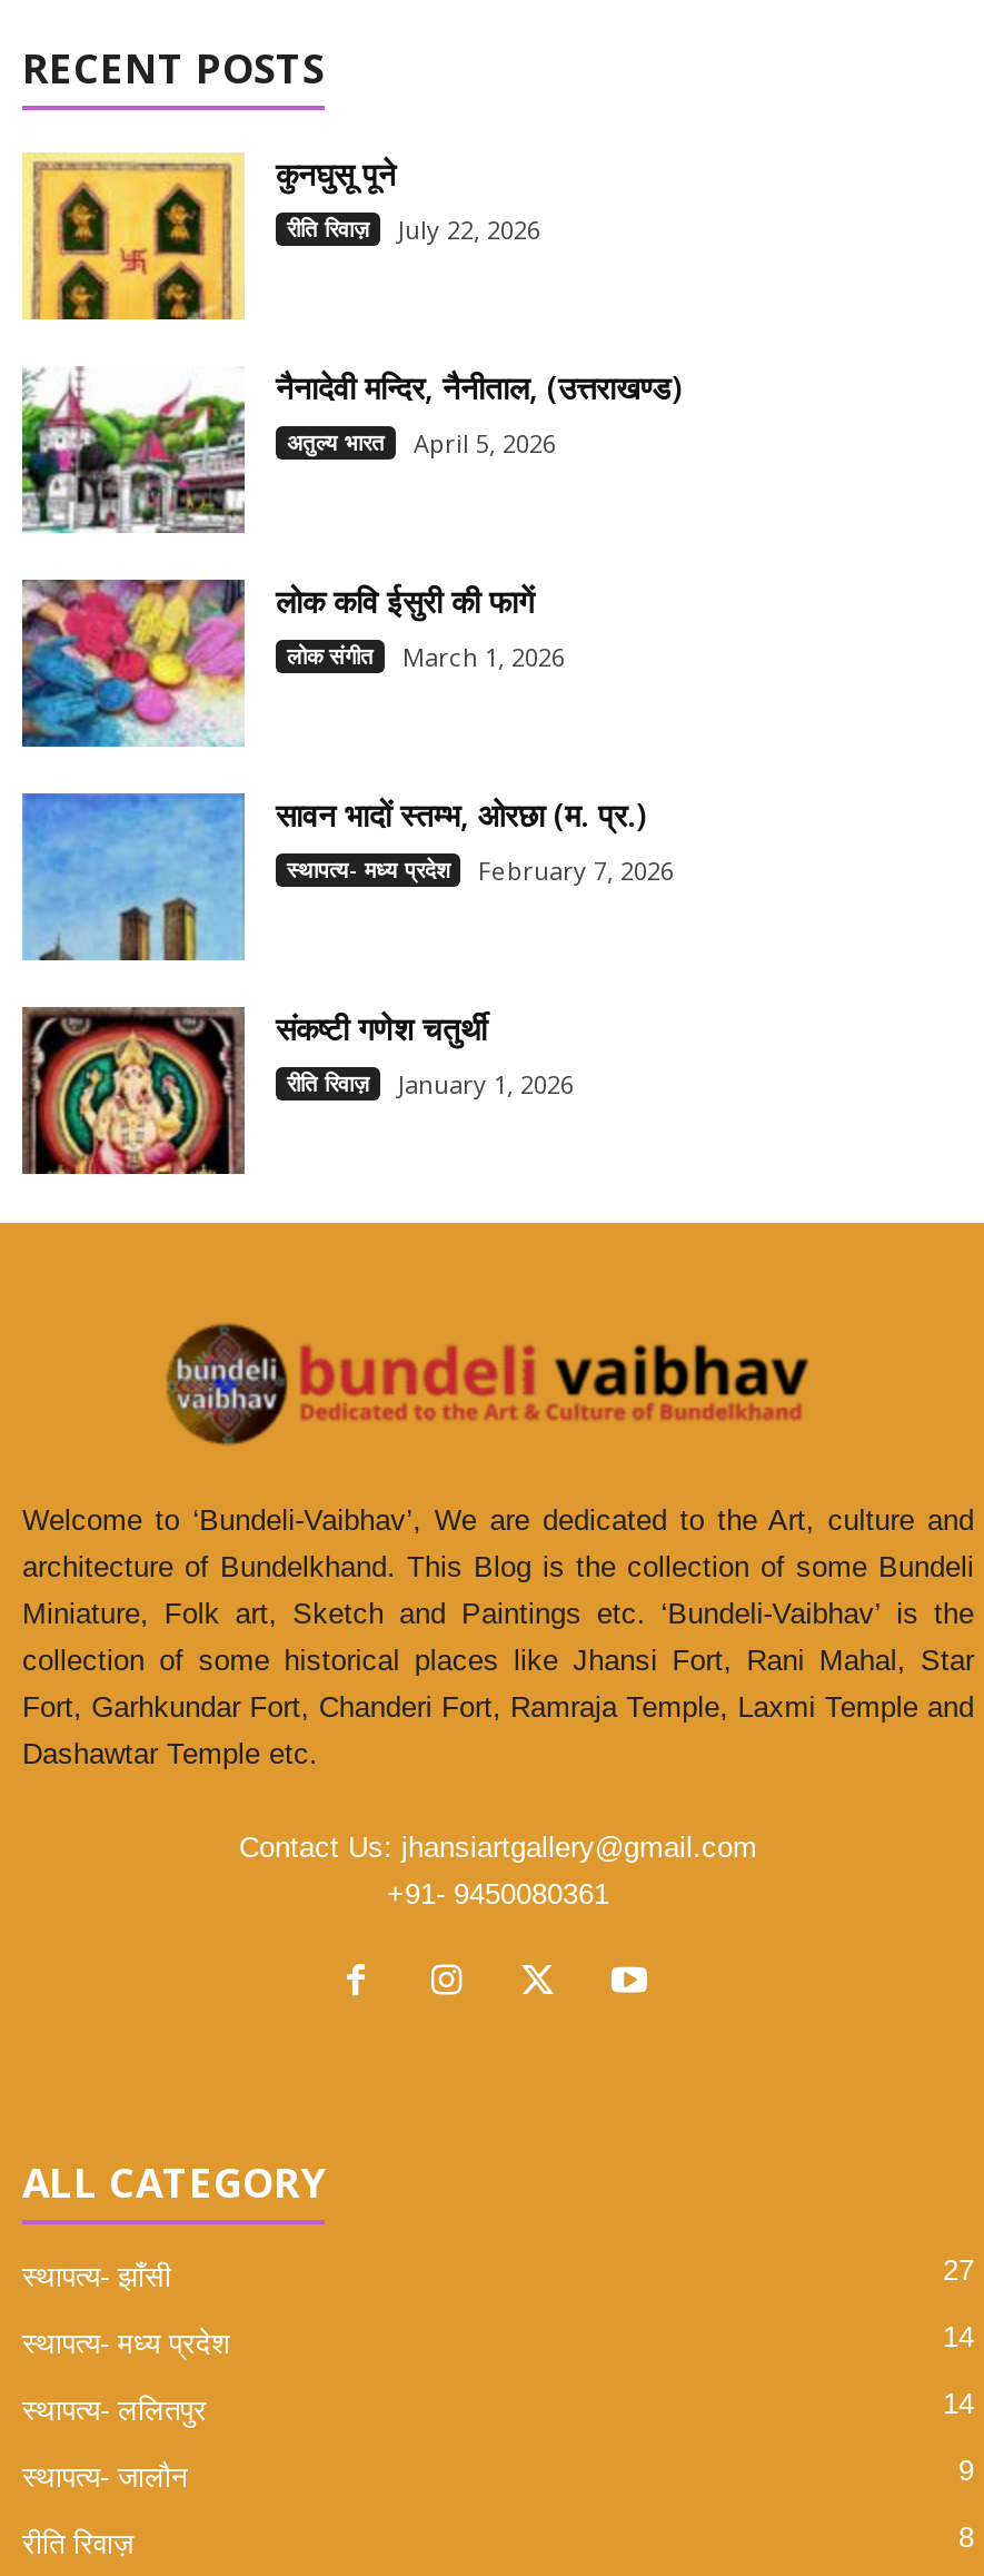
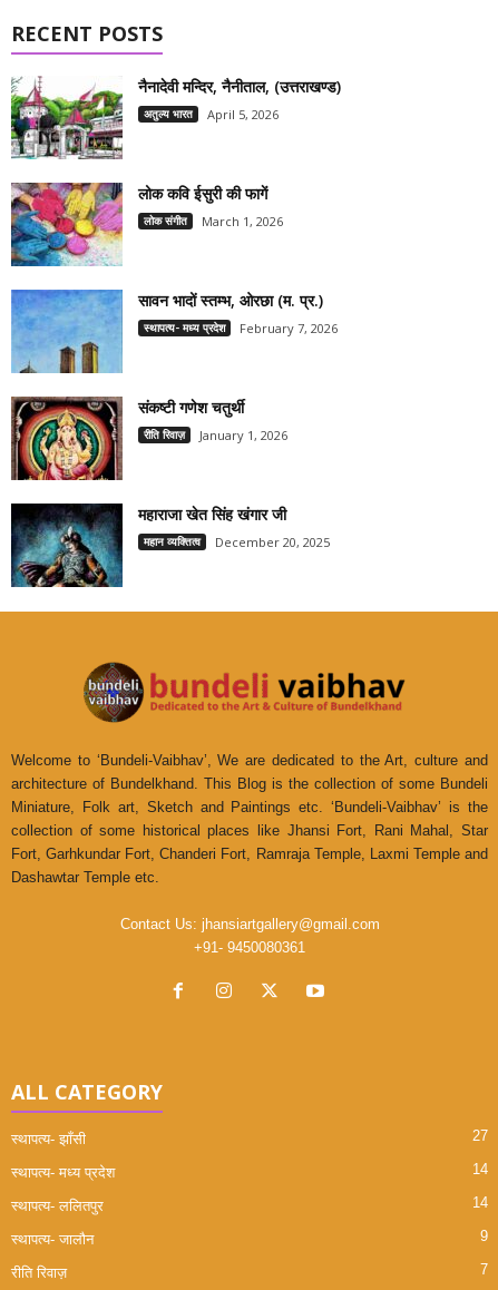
[22,151,540,323] [image] | कुनघुसू पूने | रीति रिवाज़ | July 22, 2026 -> none
moved [18,367,680,1101] -> [9,75,341,443]: [image] | नैनादेवी मन्दिर, नैनीताल, (उत्तराखण्ड) | अतुल्य भारत | ... | रीति रिवाज़ | January 1, 2026
none -> [10,503,330,588] [image] | महाराजा खेत सिंह खंगार जी | महान व्यक्तित्व | December 20, 2025
[958,2521,974,2554] 8 -> [480,1261,488,1277] 7

